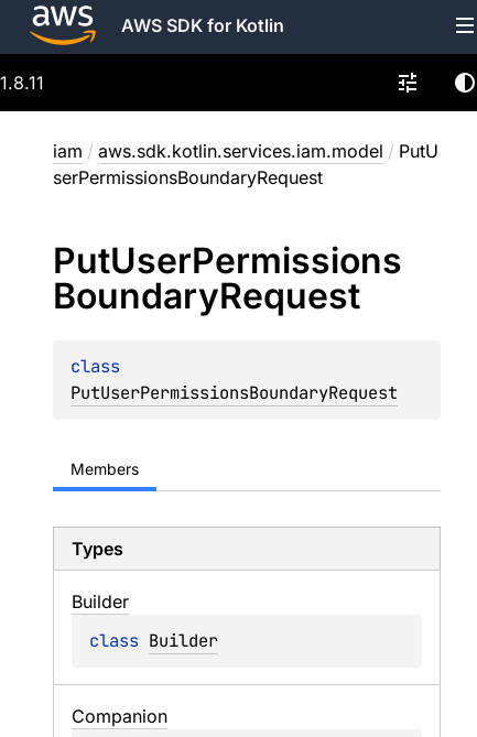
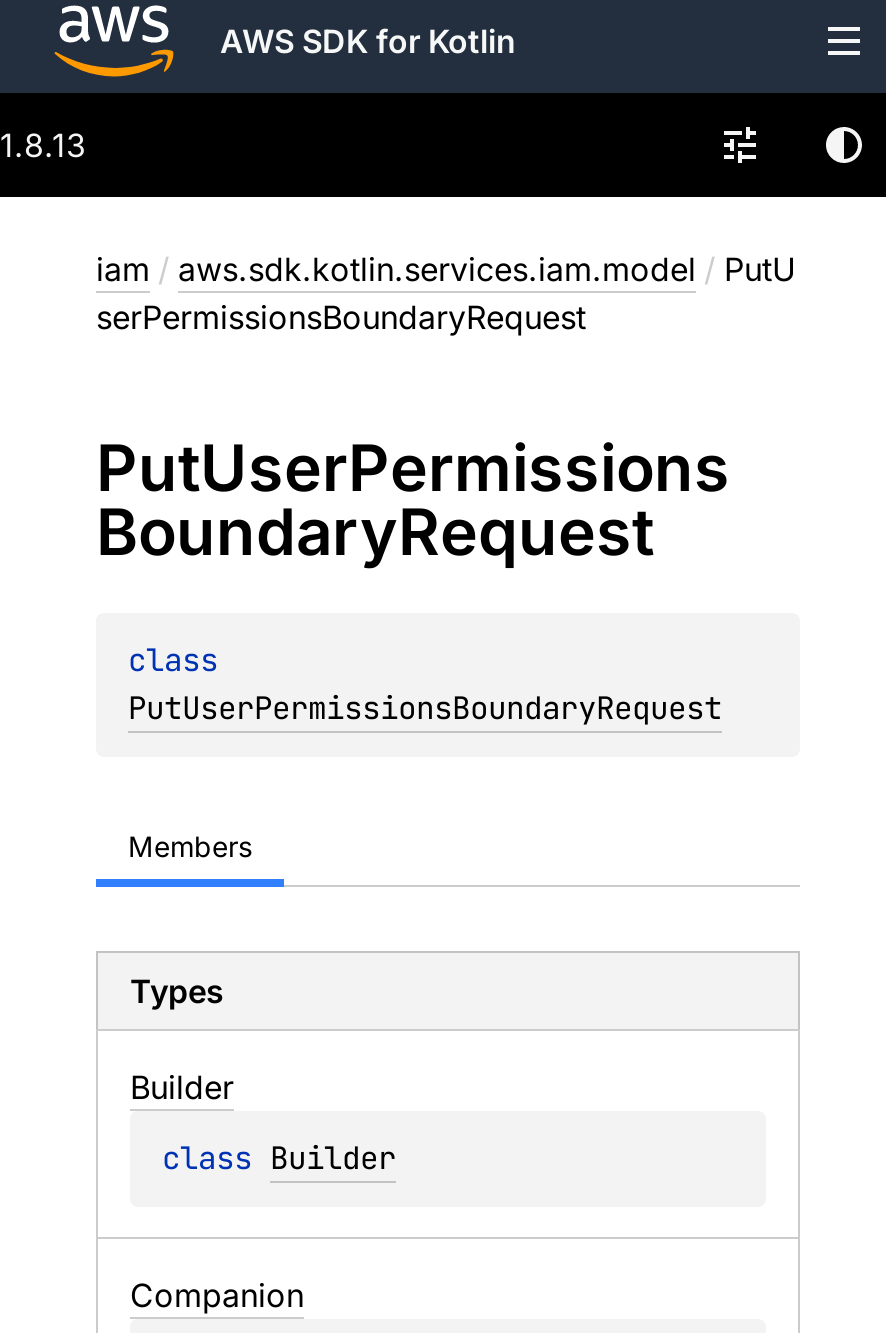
[0,72,44,94] 1.8.11 -> [0,125,86,165] 1.8.13

